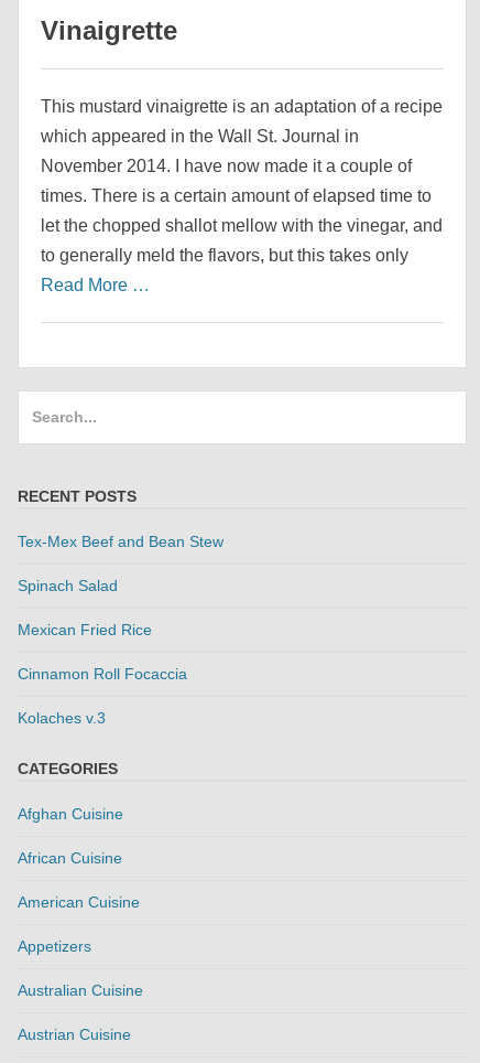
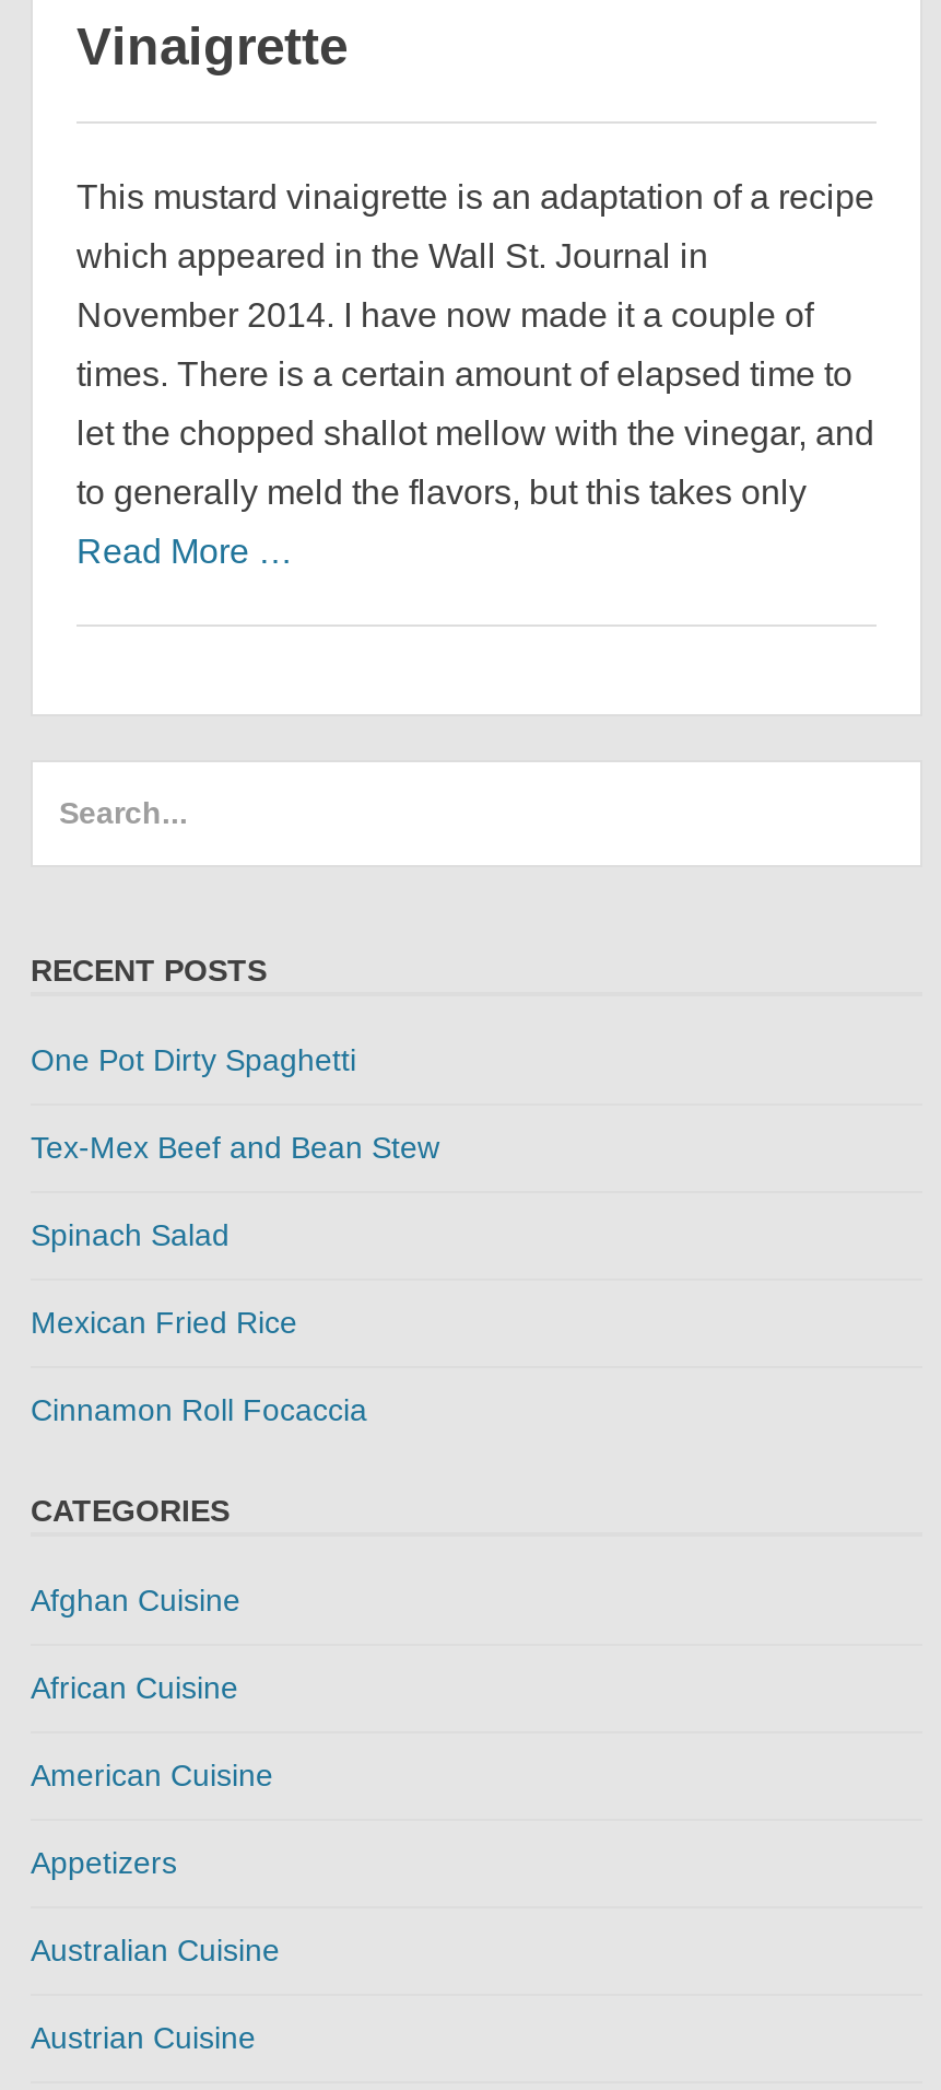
none -> [31,1042,356,1077] One Pot Dirty Spaghetti
moved [18,532,223,682] -> [31,1129,439,1427]: Tex-Mex Beef and Bean Stew | Spinach Salad | Mexican Fried Rice | Cinnamon Roll Focaccia
[18,709,106,726] Kolaches v.3 -> none

